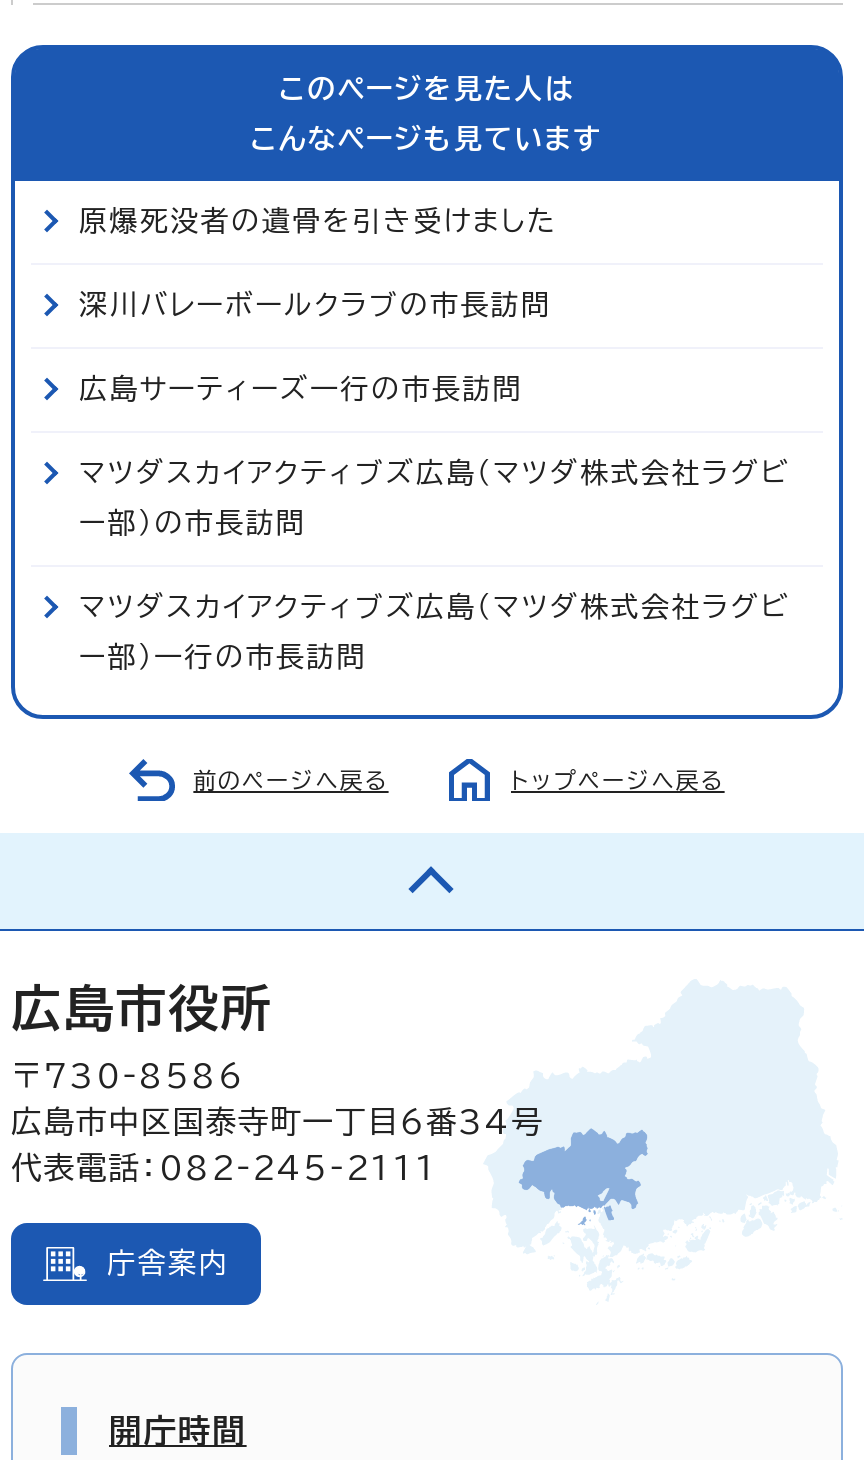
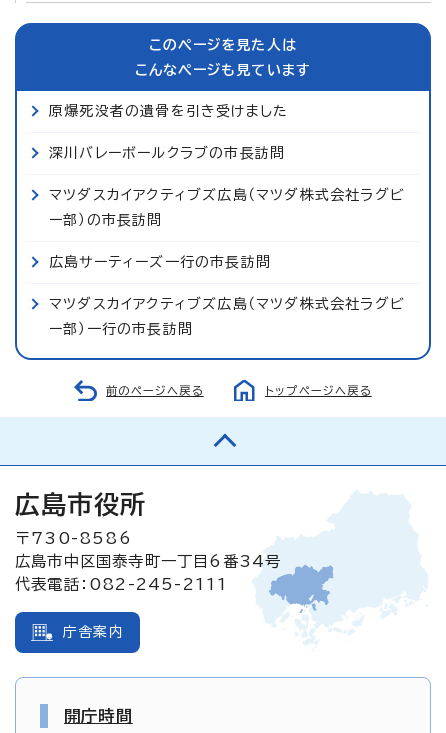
moved [79,374,523,402] -> [49,254,271,268]: 広島サーティーズ一行の市長訪問
moved [79,458,791,536] -> [49,187,405,226]: マツダスカイアクティブズ広島（マツダ株式会社ラグビ | ー部）の市長訪問

